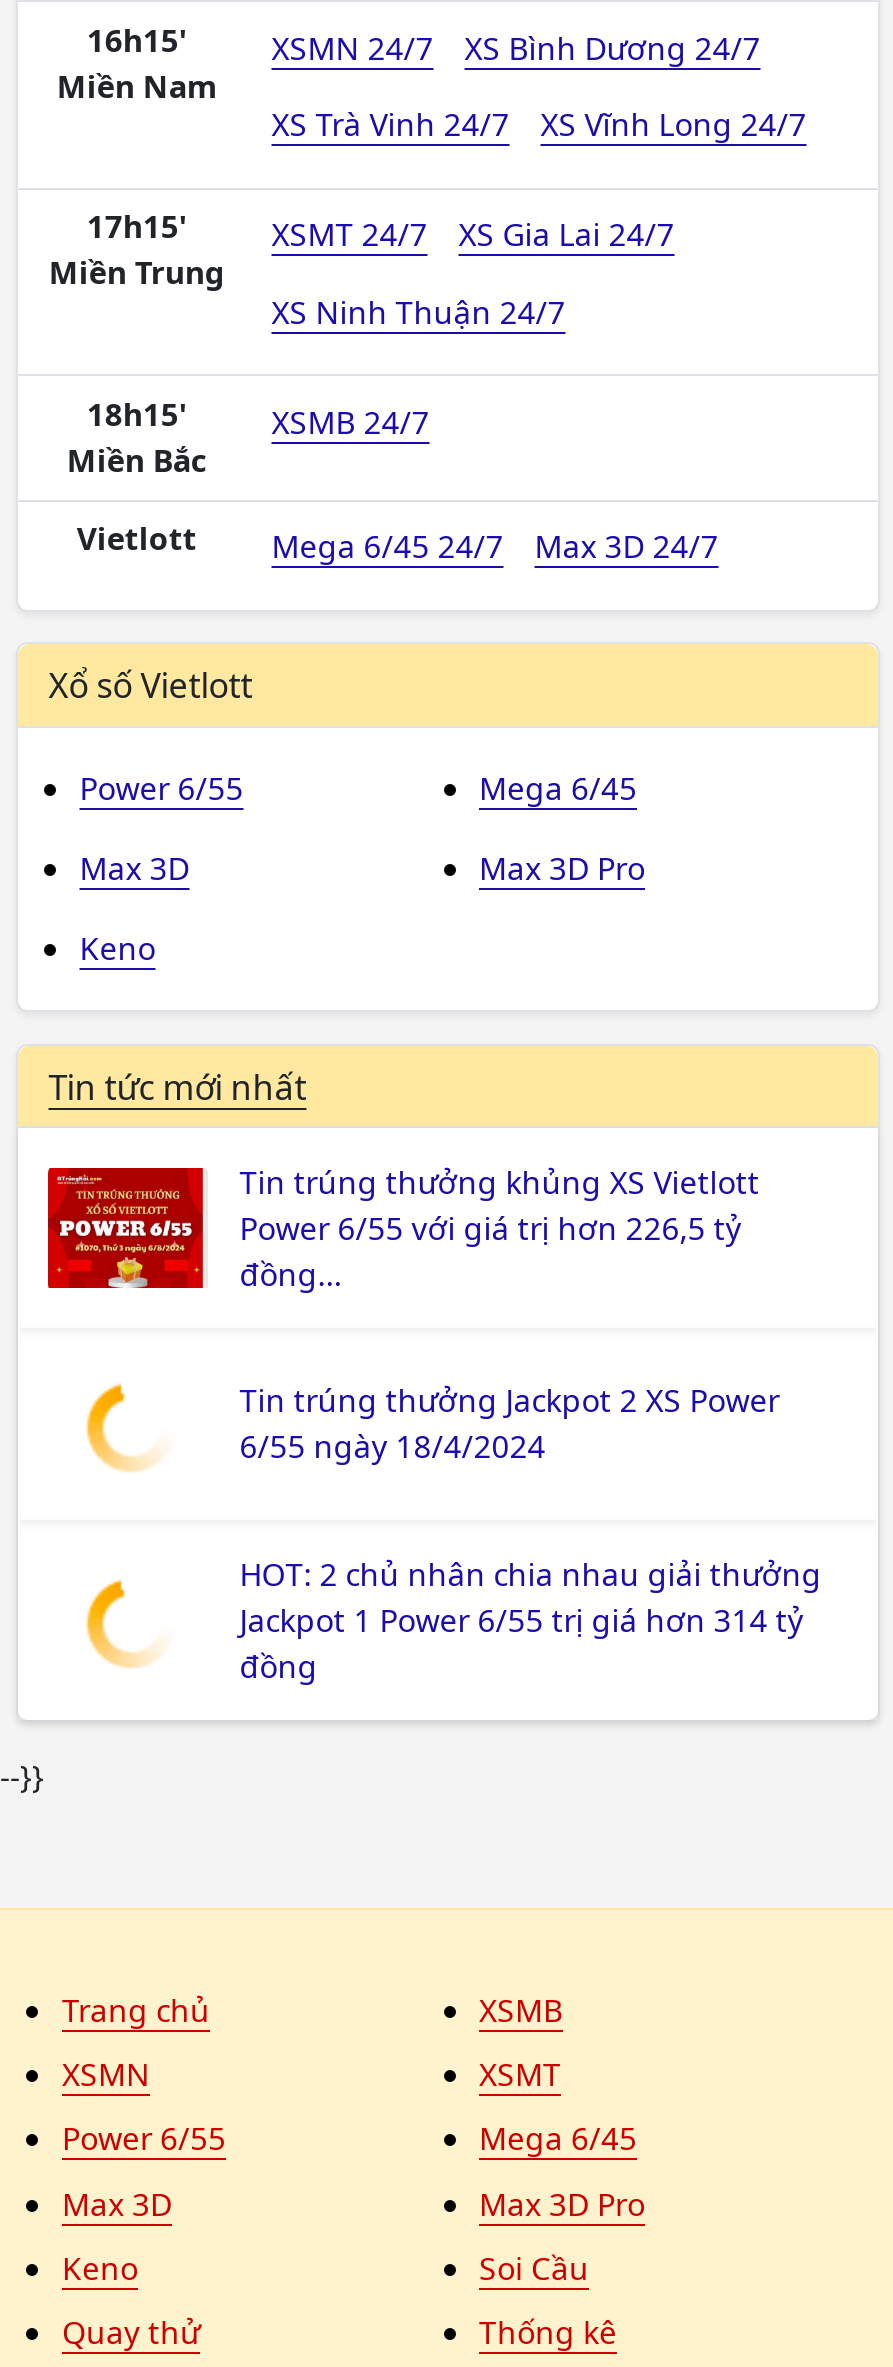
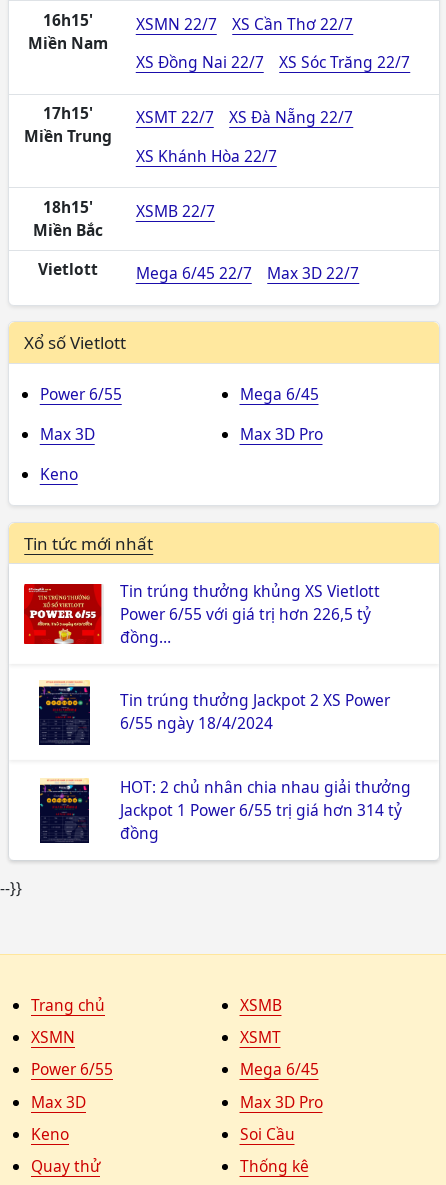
[272,26,434,70] XSMN 24/7 -> [136,13,217,35] XSMN 22/7
[464,26,760,70] XS Bình Dương 24/7 -> [232,13,353,35] XS Cần Thơ 22/7
[272,102,510,146] XS Trà Vinh 24/7 -> [136,51,264,73] XS Đồng Nai 22/7
[540,102,806,146] XS Vĩnh Long 24/7 -> [279,51,410,73] XS Sóc Trăng 22/7
[272,212,428,256] XSMT 24/7 -> [136,106,214,128] XSMT 22/7
[458,212,674,256] XS Gia Lai 24/7 -> [229,106,353,128] XS Đà Nẵng 22/7
[272,290,566,334] XS Ninh Thuận 24/7 -> [136,145,277,167] XS Khánh Hòa 22/7
[87,392,430,444] 18h15' XSMB 24/7 -> [43,196,215,222] 18h15' XSMB 22/7
[272,524,504,568] Mega 6/45 24/7 -> [136,262,252,284] Mega 6/45 22/7
[534,524,718,568] Max 3D 24/7 -> [267,262,359,284] Max 3D 22/7
[78,1360,180,1490] [image] -> [38,679,91,746] [image]
[80,1556,178,1686] [image] -> [39,778,90,844] [image]

